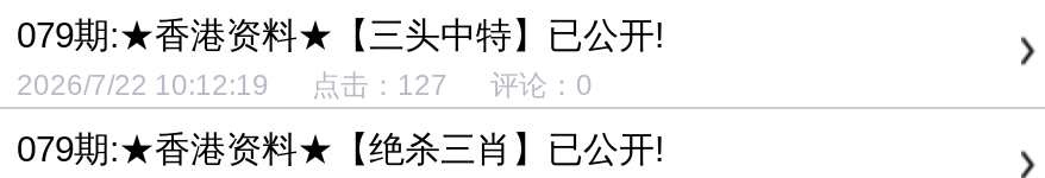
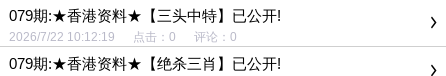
[17,69,593,102] 2026/7/22 10:12:19 点击：127 评论：0 -> [9,30,237,44] 2026/7/22 10:12:19 点击：0 评论：0

